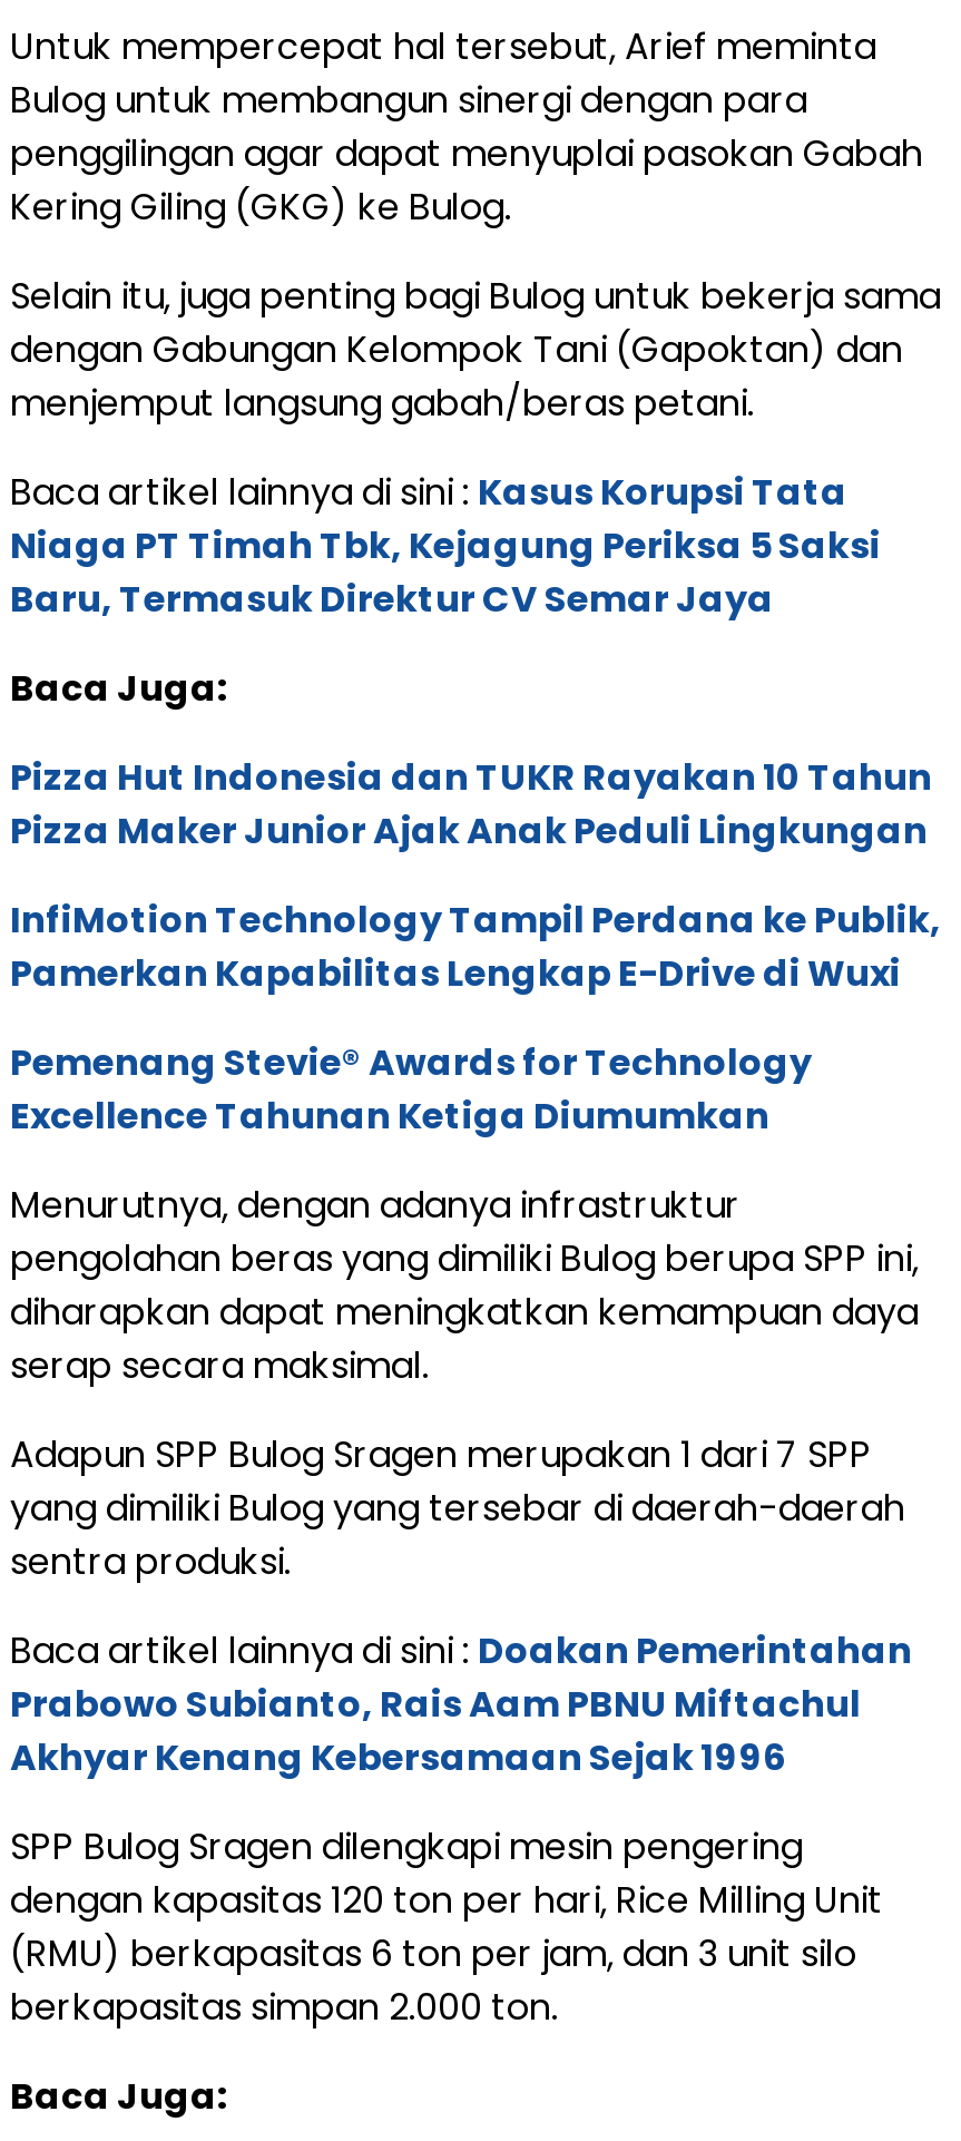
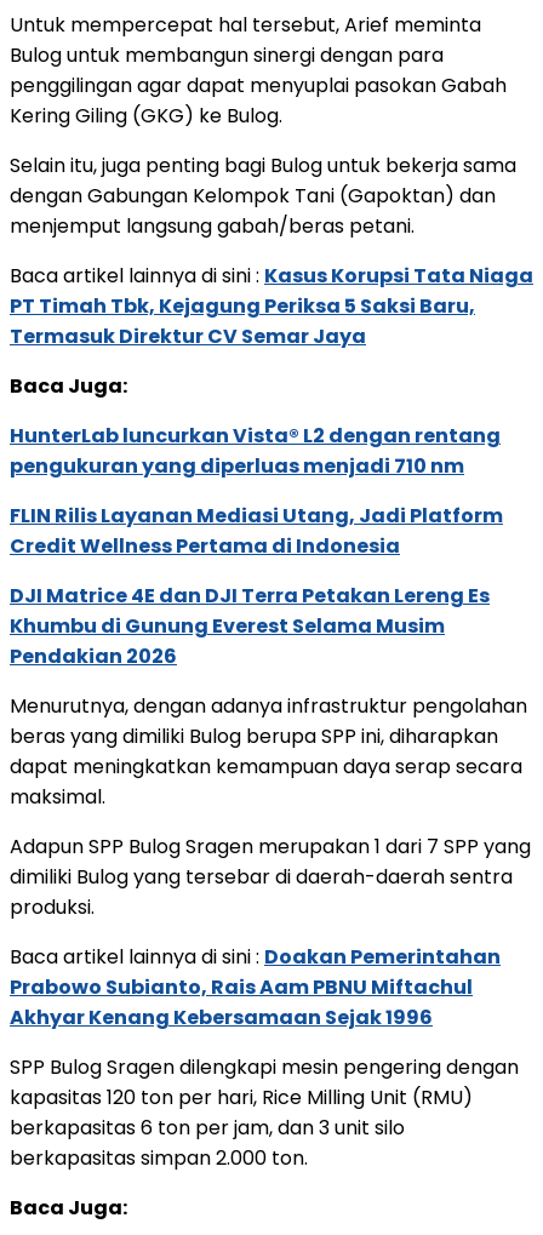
[10,751,932,855] Pizza Hut Indonesia dan TUKR Rayakan 10 Tahun | Pizza Maker Junior Ajak Anak Peduli Lingkungan -> [10,422,501,480] HunterLab luncurkan Vista® L2 dengan rentang | pengukuran yang diperluas menjadi 710 nm
[10,893,941,998] InfiMotion Technology Tampil Perdana ke Publik, | Pamerkan Kapabilitas Lengkap E-Drive di Wuxi -> [10,502,503,560] FLIN Rilis Layanan Mediasi Utang, Jadi Platform | Credit Wellness Pertama di Indonesia
[10,1036,812,1140] Pemenang Stevie® Awards for Technology | Excellence Tahunan Ketiga Diumumkan -> [10,582,490,670] DJI Matrice 4E dan DJI Terra Petakan Lereng Es | Khumbu di Gunung Everest Selama Musim | Pendakian 2026

